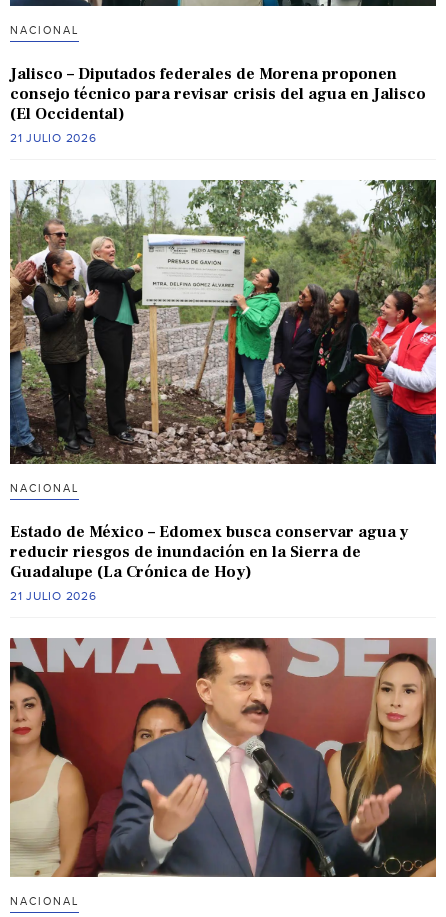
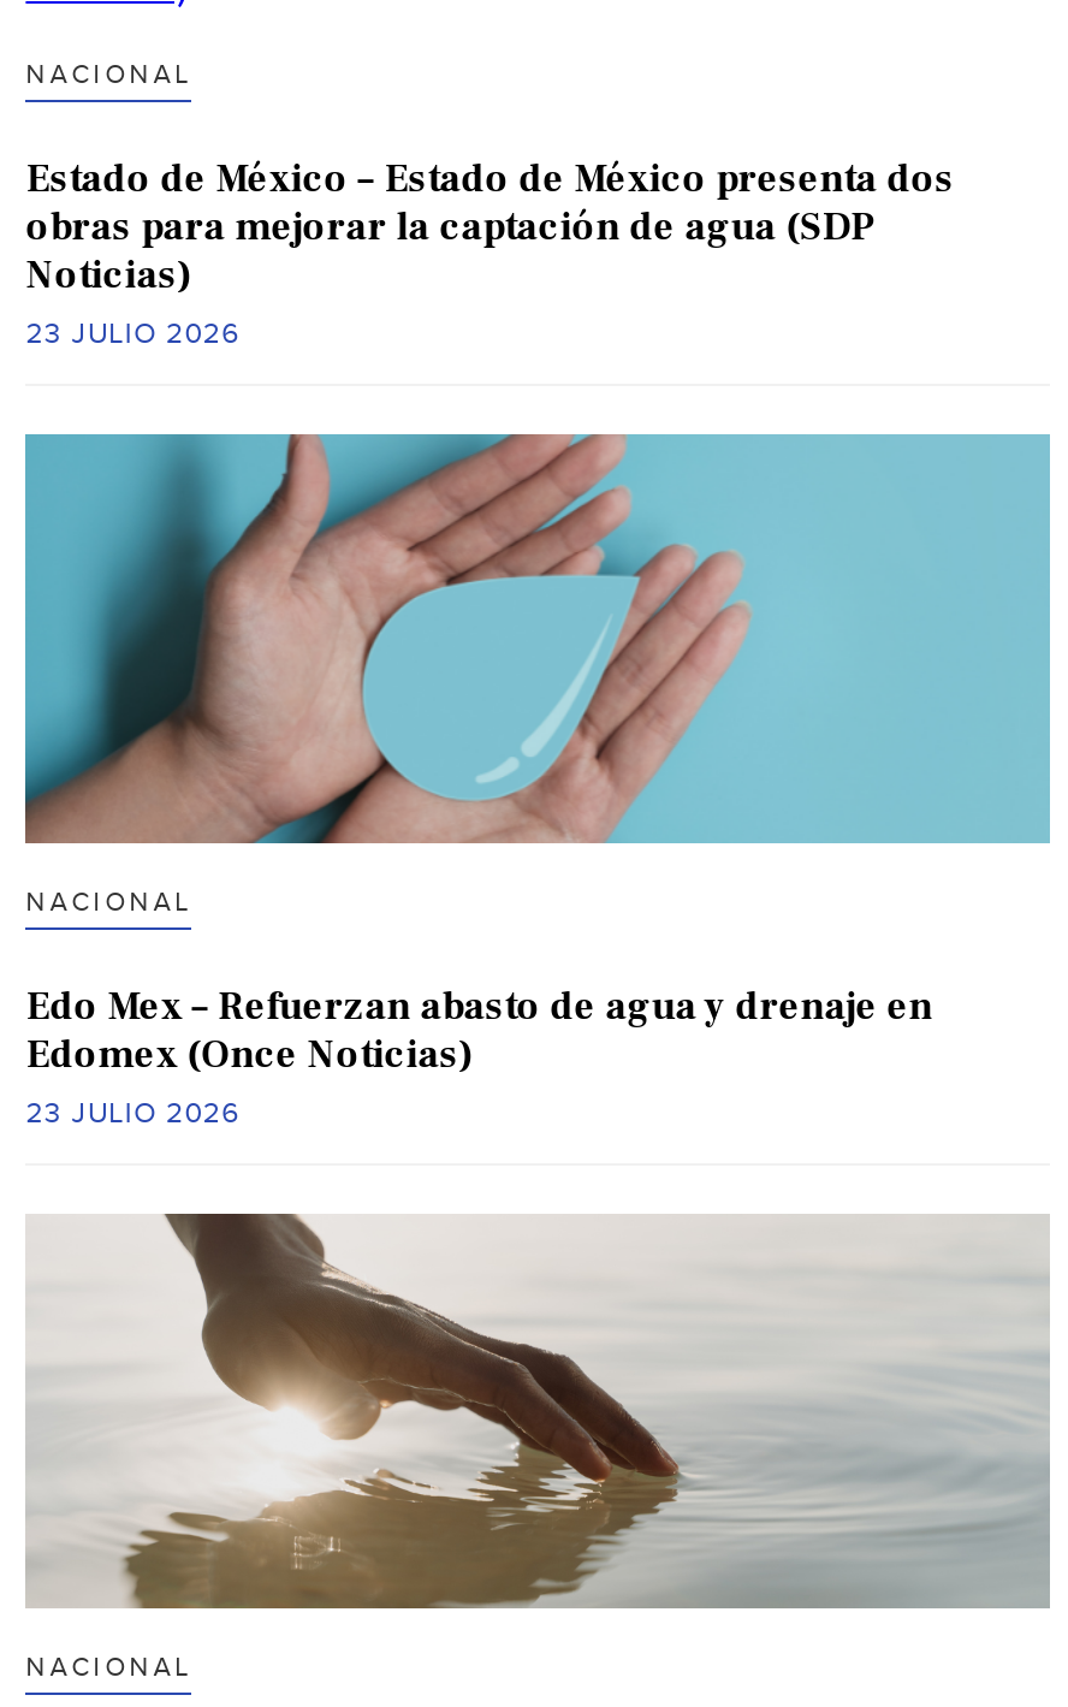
[10,64,426,145] Jalisco – Diputados federales de Morena proponen | consejo técnico para revisar crisis del agua en Jalisco | (El Occidental) | 21 JULIO 2026 -> [26,155,954,350] Estado de México – Estado de México presenta dos | obras para mejorar la captación de agua (SDP | Noticias) | 23 JULIO 2026
[9,179,437,465] [image] -> [23,433,1052,844] [image]
[10,522,408,603] Estado de México – Edomex busca conservar agua y | reducir riesgos de inundación en la Sierra de | Guadalupe (La Crónica de Hoy) | 21 JULIO 2026 -> [26,983,933,1130] Edo Mex – Refuerzan abasto de agua y drenaje en | Edomex (Once Noticias) | 23 JULIO 2026
[10,638,437,878] [image] -> [25,1210,1050,1610] [image]

